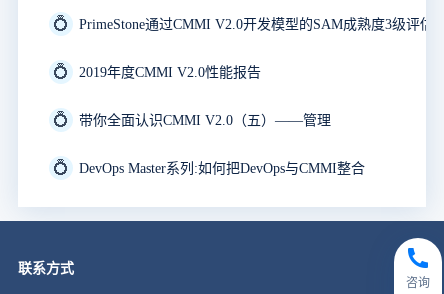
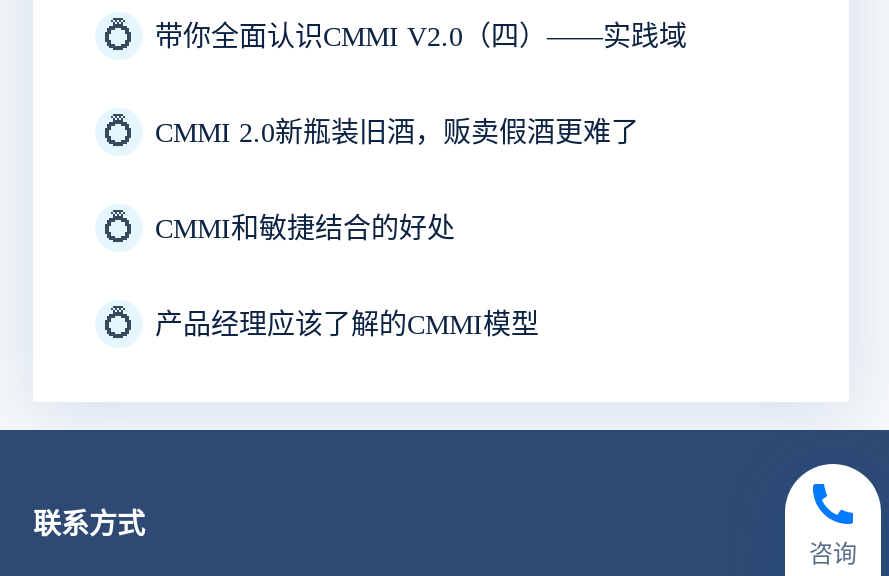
[79,17,434,32] PrimeStone通过CMMI V2.0开发模型的SAM成熟度3级评估 -> [155,22,687,52] 带你全面认识CMMI V2.0（四）——实践域
[79,65,261,80] 2019年度CMMI V2.0性能报告 -> [155,118,639,148] CMMI 2.0新瓶装旧酒，贩卖假酒更难了
[79,113,331,128] 带你全面认识CMMI V2.0（五）——管理 -> [155,214,455,244] CMMI和敏捷结合的好处
[79,161,365,176] DevOps Master系列:如何把DevOps与CMMI整合 -> [155,310,539,340] 产品经理应该了解的CMMI模型

